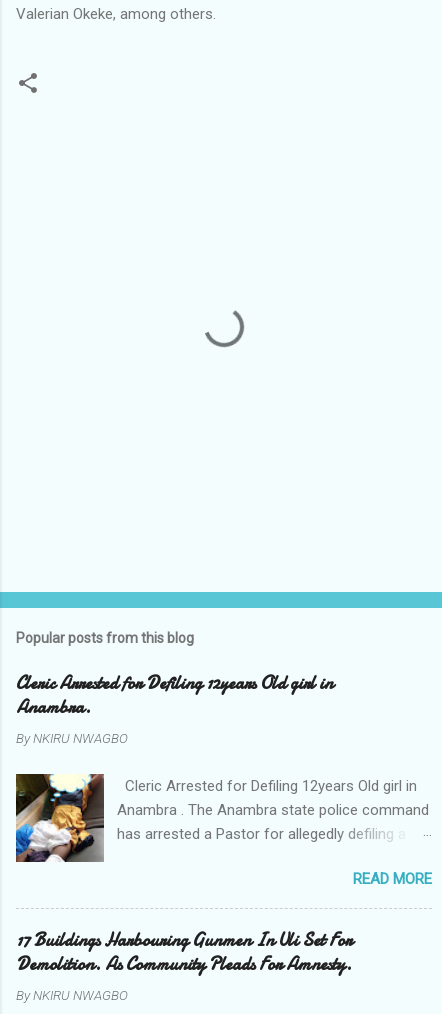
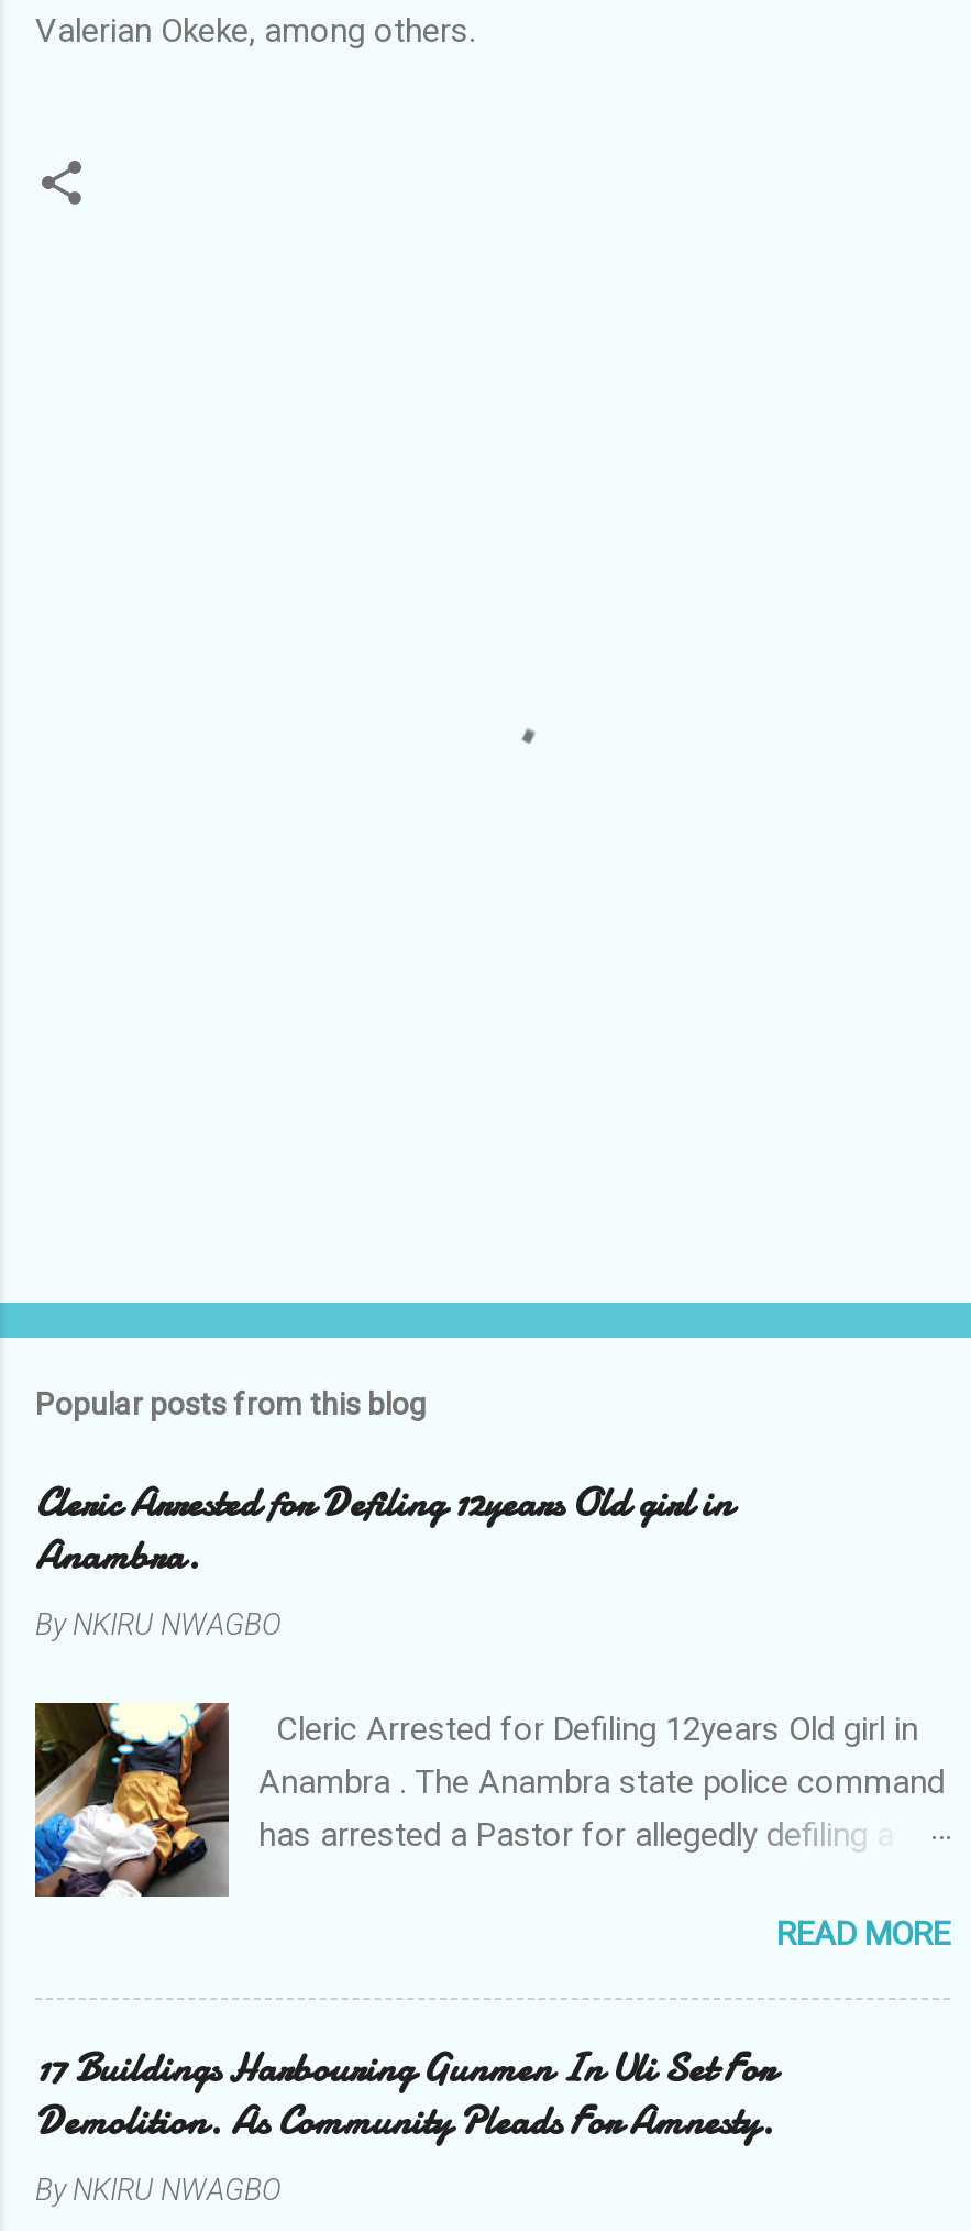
[205,310,245,348] [image] -> none

